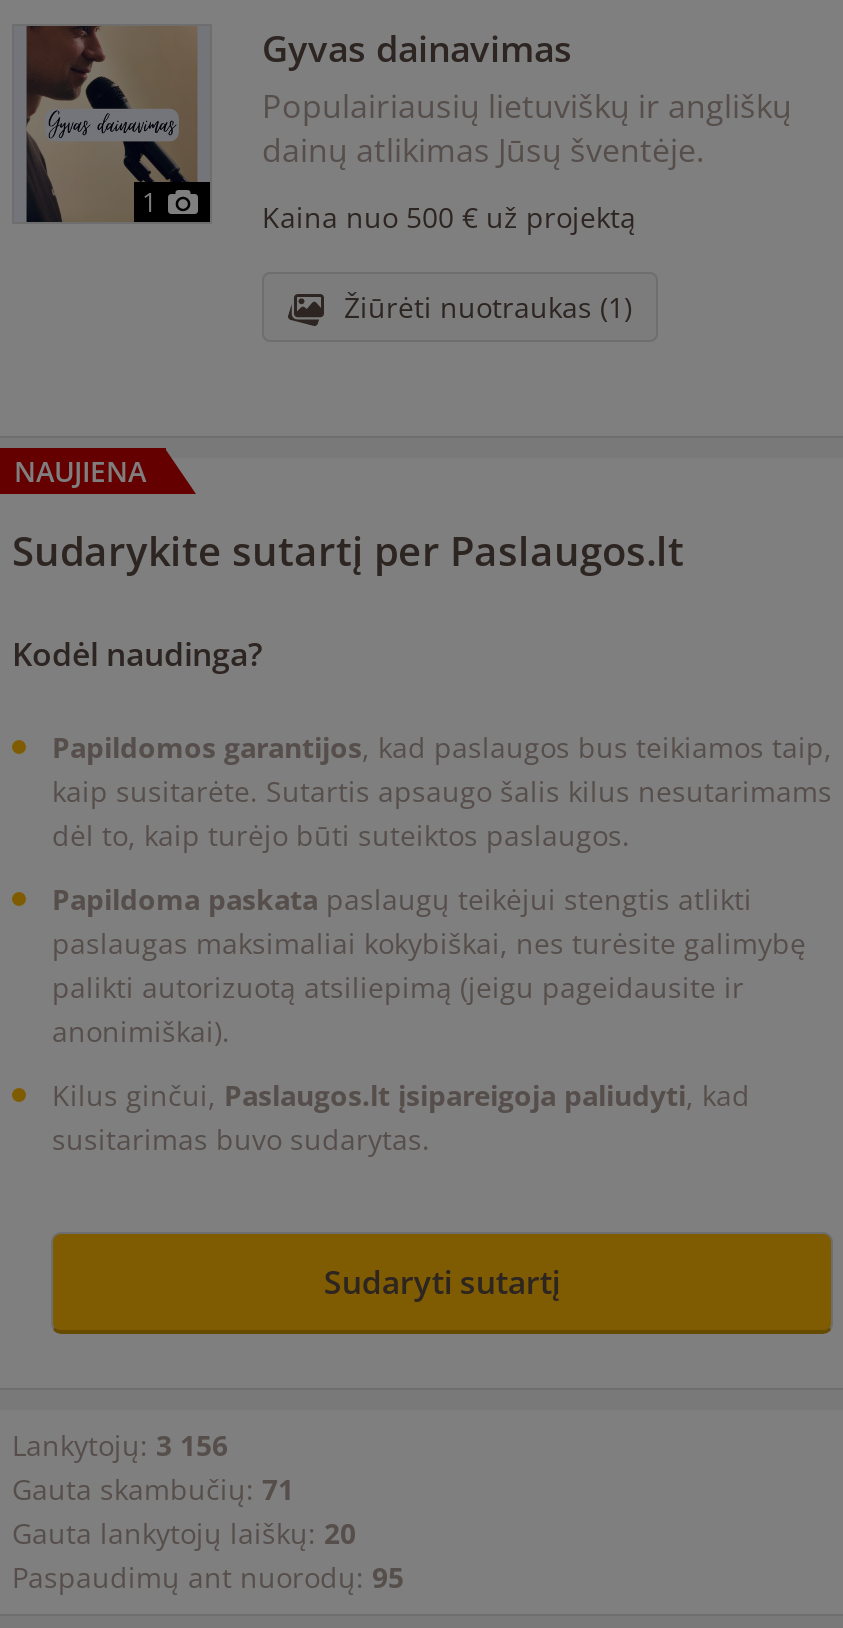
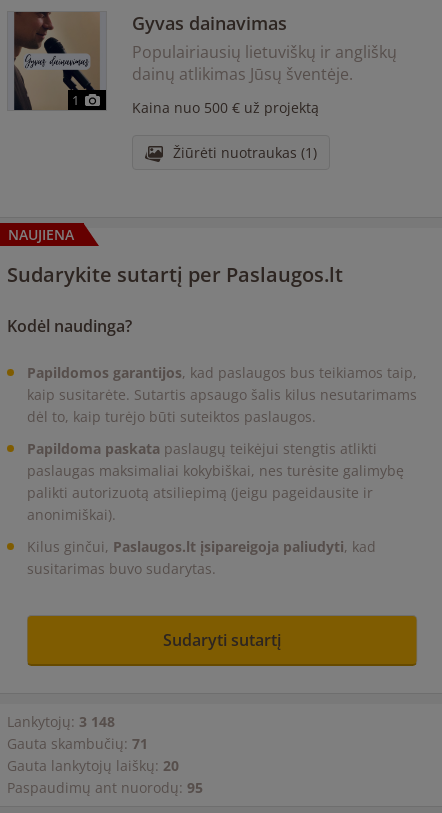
[12,1425,228,1463] Lankytojų: 3 156 -> [7,712,115,731] Lankytojų: 3 148

